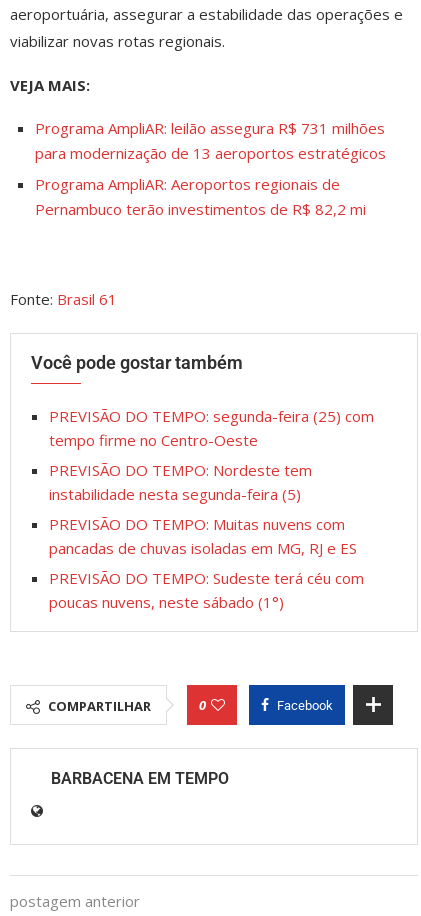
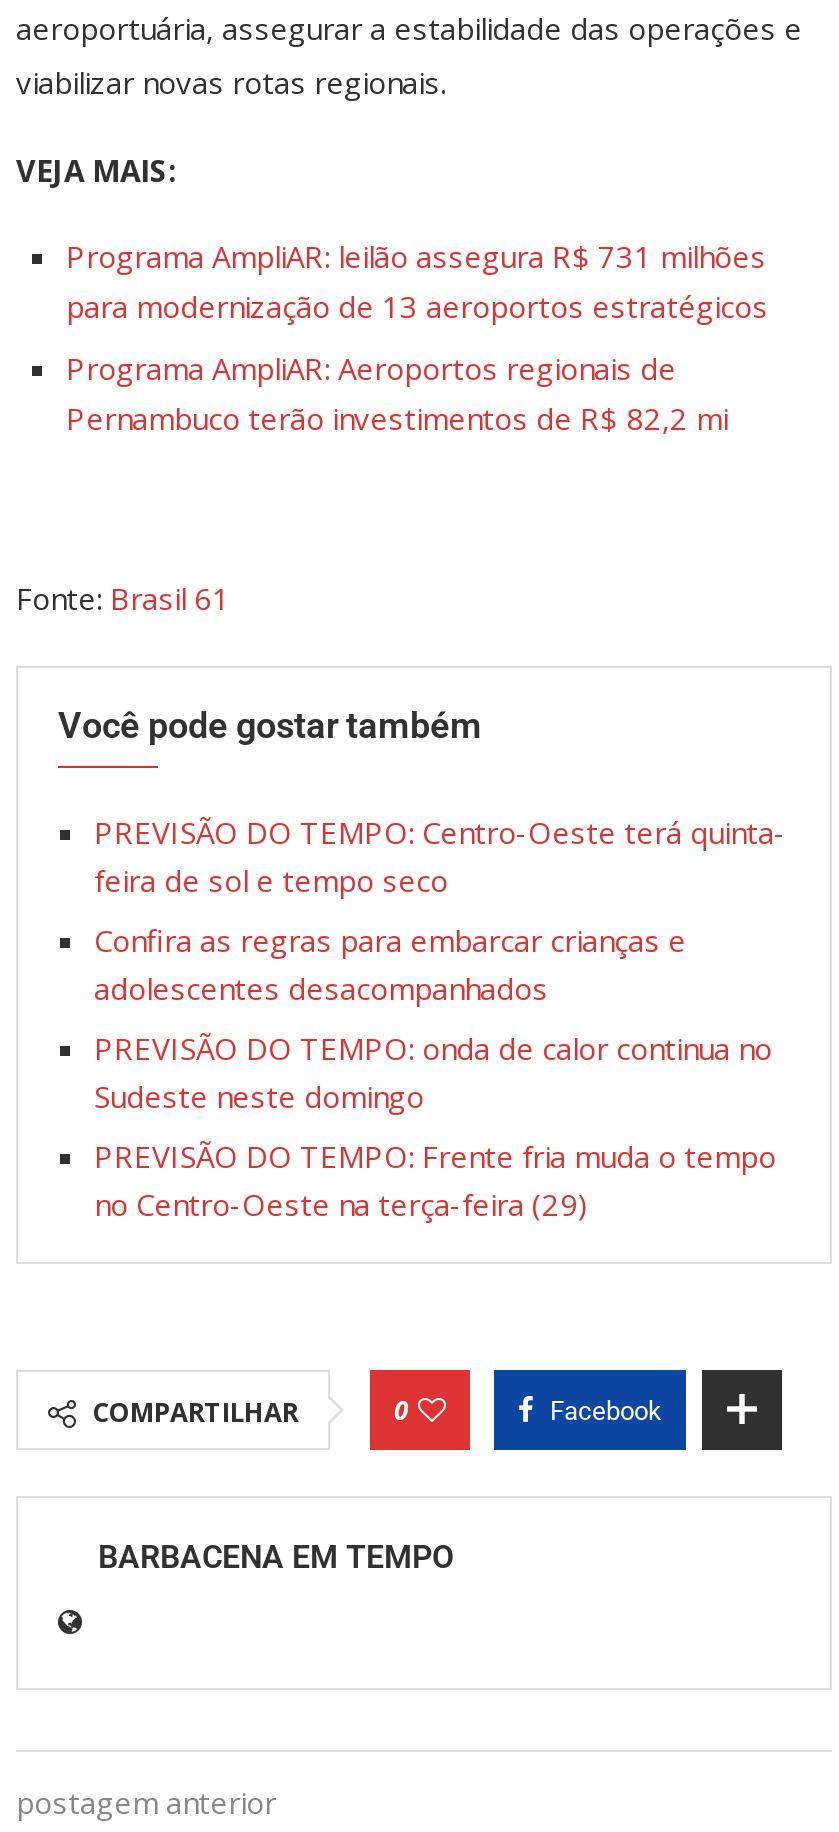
[49,406,374,450] PREVISÃO DO TEMPO: segunda-feira (25) com | tempo firme no Centro-Oeste -> [94,813,786,901] PREVISÃO DO TEMPO: Centro-Oeste terá quinta- | feira de sol e tempo seco
[49,460,312,504] PREVISÃO DO TEMPO: Nordeste tem | instabilidade nesta segunda-feira (5) -> [94,921,686,1009] Confira as regras para embarcar crianças e | adolescentes desacompanhados
[49,514,357,558] PREVISÃO DO TEMPO: Muitas nuvens com | pancadas de chuvas isoladas em MG, RJ e ES -> [94,1029,772,1117] PREVISÃO DO TEMPO: onda de calor continua no | Sudeste neste domingo
[49,568,364,612] PREVISÃO DO TEMPO: Sudeste terá céu com | poucas nuvens, neste sábado (1°) -> [94,1137,776,1225] PREVISÃO DO TEMPO: Frente fria muda o tempo | no Centro-Oeste na terça-feira (29)

